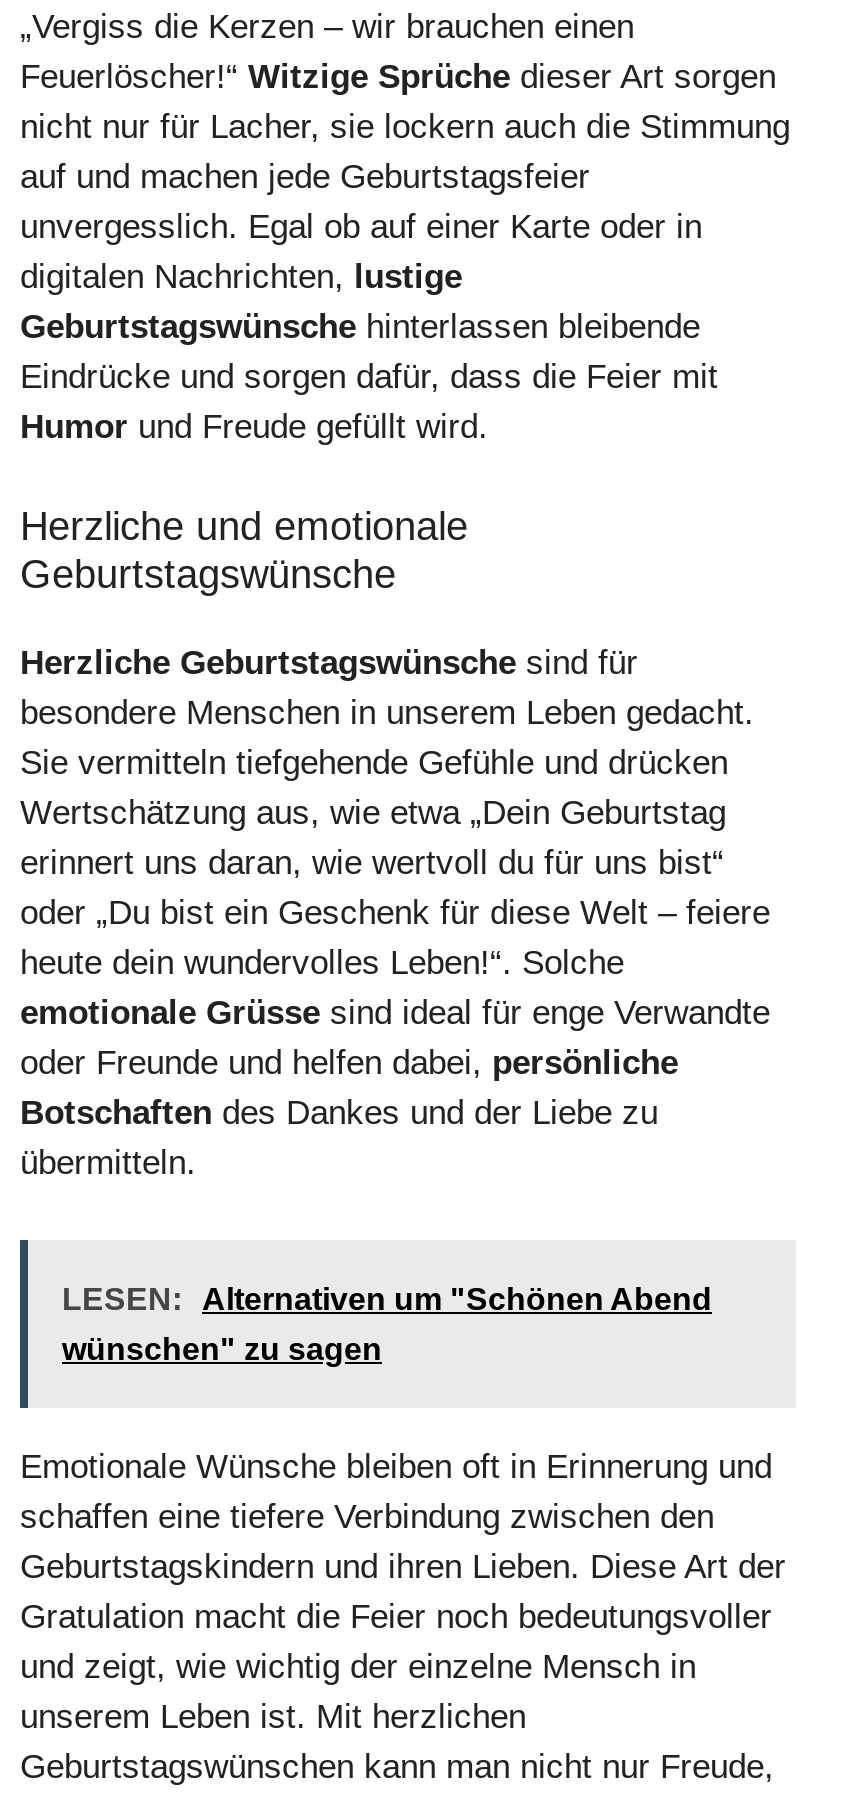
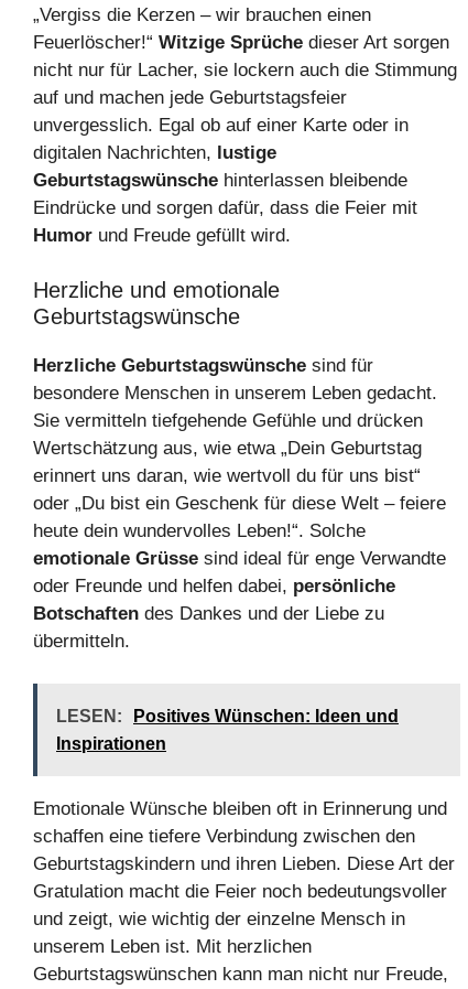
[62,1281,712,1315] LESEN: Alternativen um "Schönen Abend -> [56,706,399,725] LESEN: Positives Wünschen: Ideen und
[62,1331,382,1365] wünschen" zu sagen -> [56,734,166,753] Inspirationen

